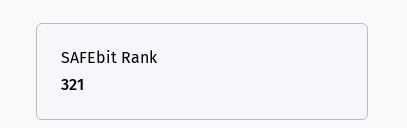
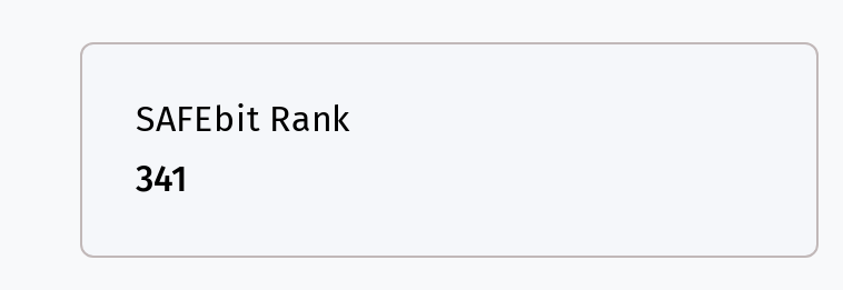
[61,75,84,94] 321 -> [136,157,187,199] 341

